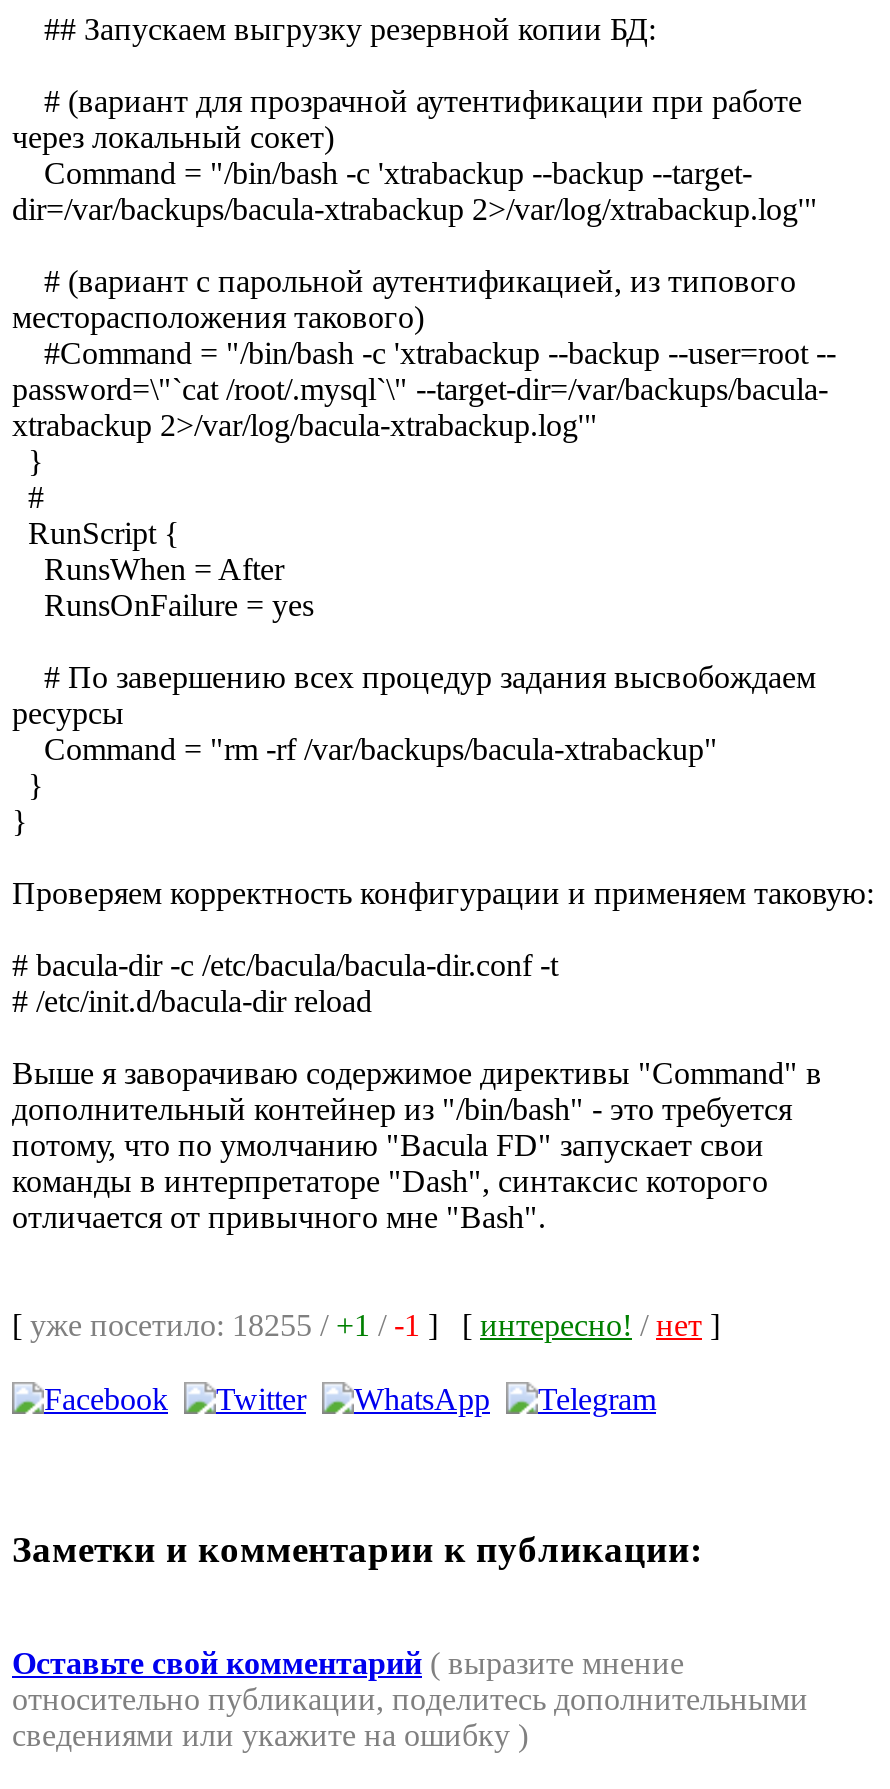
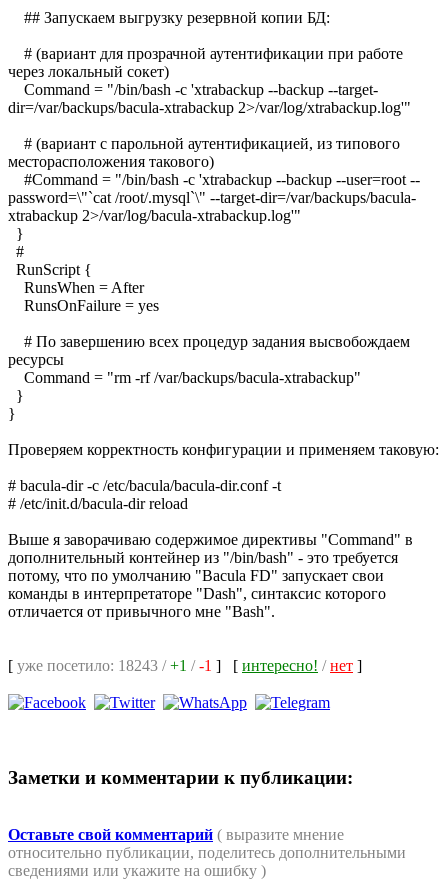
[12,1308,720,1342] [уже посетило: 18255 / +1 / -1] [интересно! / нет] -> [8,657,362,674] [уже посетило: 18243 / +1 / -1] [интересно! / нет]

